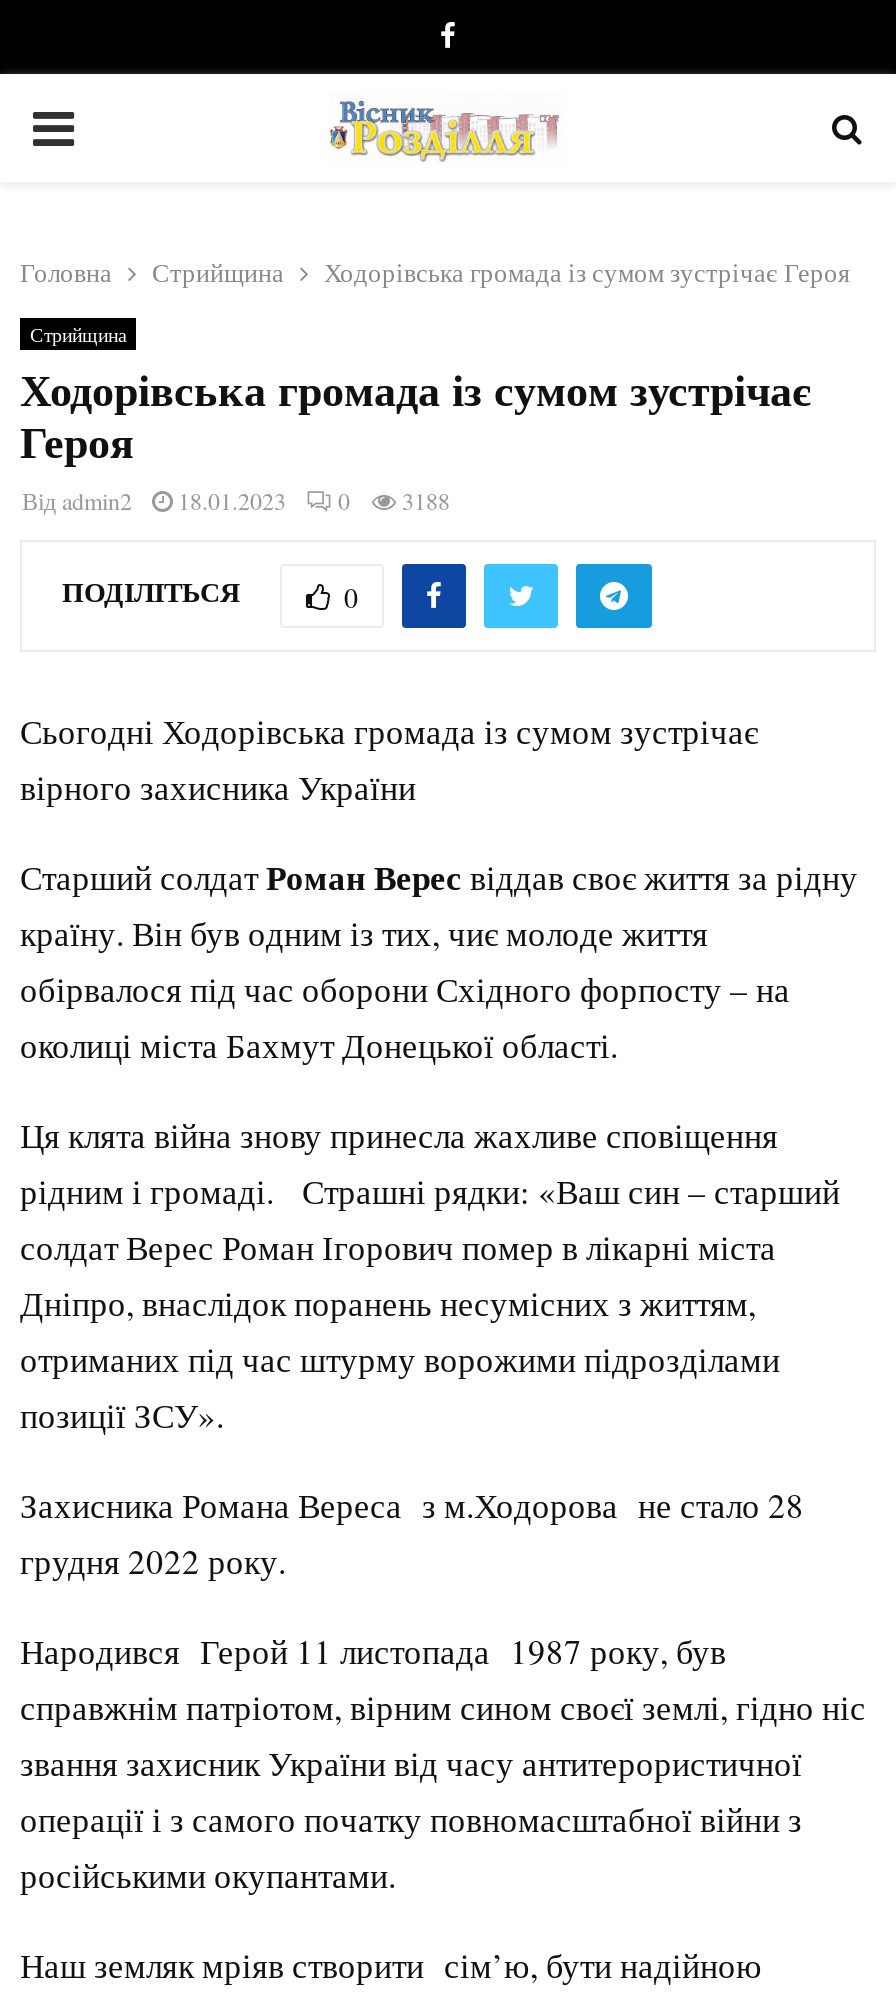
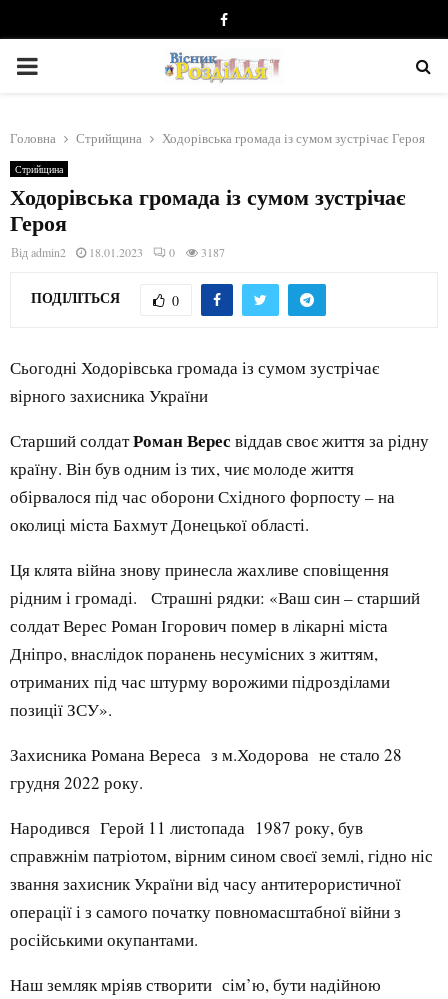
[22,484,450,516] Від admin2 18.01.2023 0 3188 -> [11,244,225,260] Від admin2 18.01.2023 0 3187

